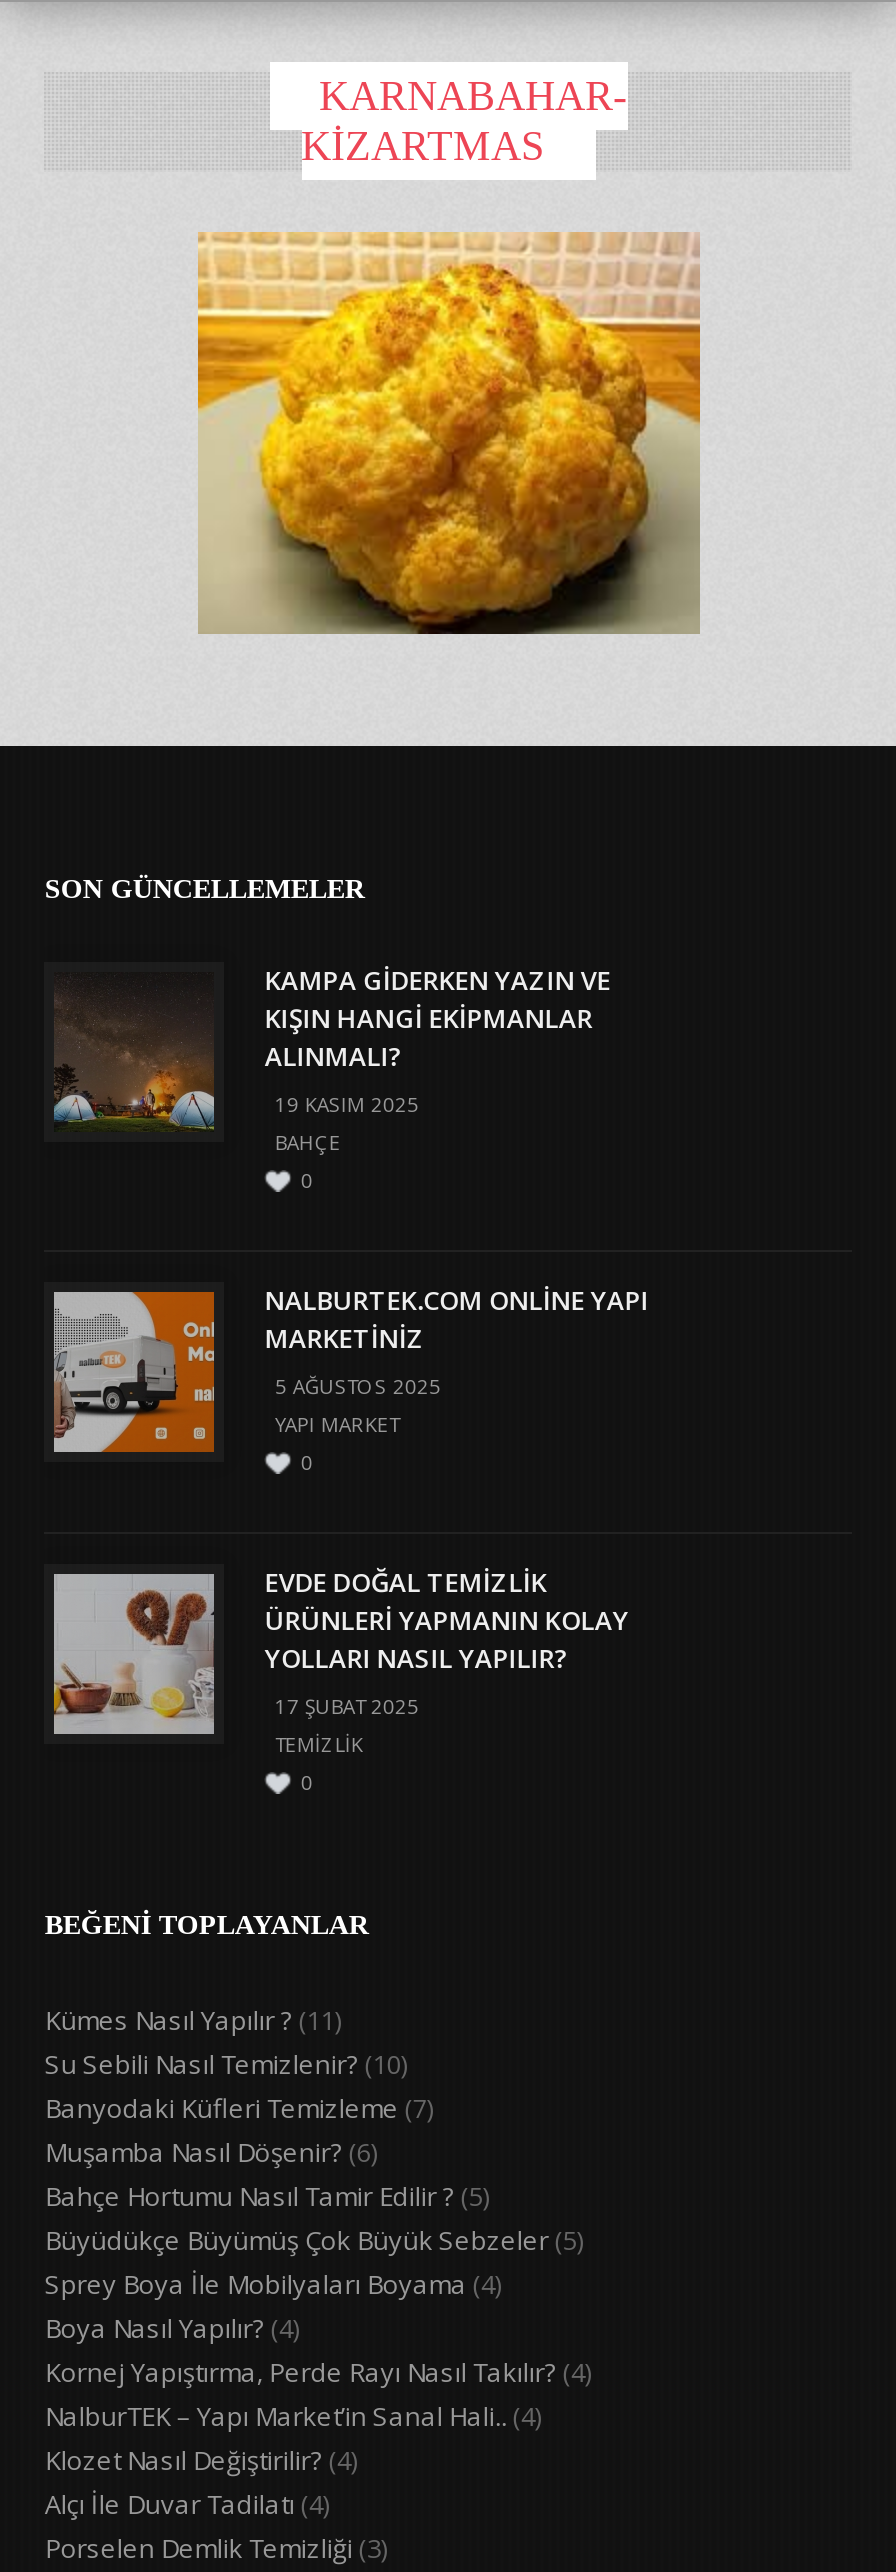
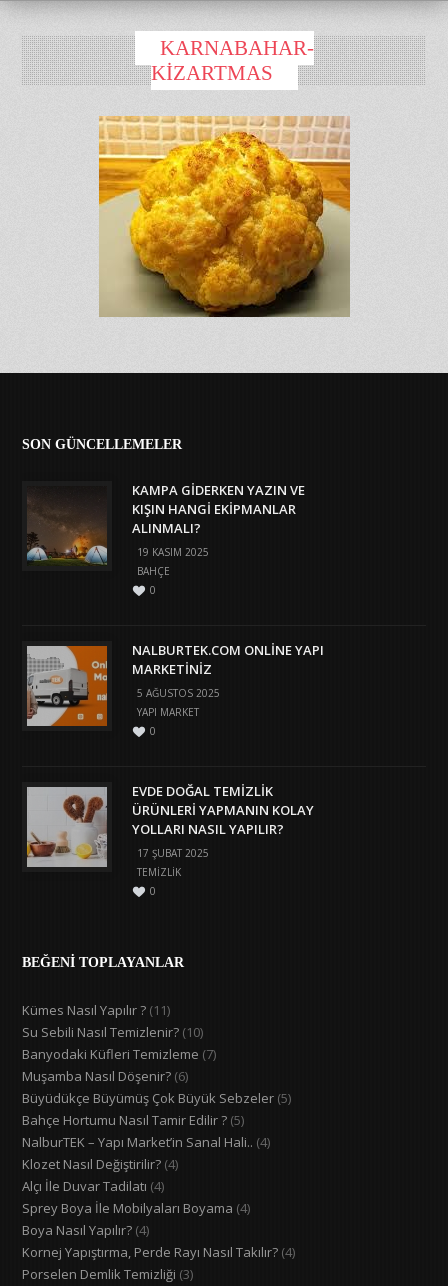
moved [45,2178,489,2214] -> [22,1111,244,1129]: Bahçe Hortumu Nasıl Tamir Edilir ? (5)
moved [45,2222,583,2258] -> [22,1089,291,1107]: Büyüdükçe Büyümüş Çok Büyük Sebzeler (5)
moved [45,2266,591,2390] -> [22,1199,295,1261]: Sprey Boya İle Mobilyaları Boyama (4) | Boya Nasıl Yapılır? (4) | Kornej Yapıştırma, Perde Rayı Nasıl Takılır? (4)
moved [45,2398,541,2522] -> [22,1133,270,1195]: NalburTEK – Yapı Market’in Sanal Hali.. (4) | Klozet Nasıl Değiştirilir? (4) | Alçı İle Duvar Tadilatı (4)

